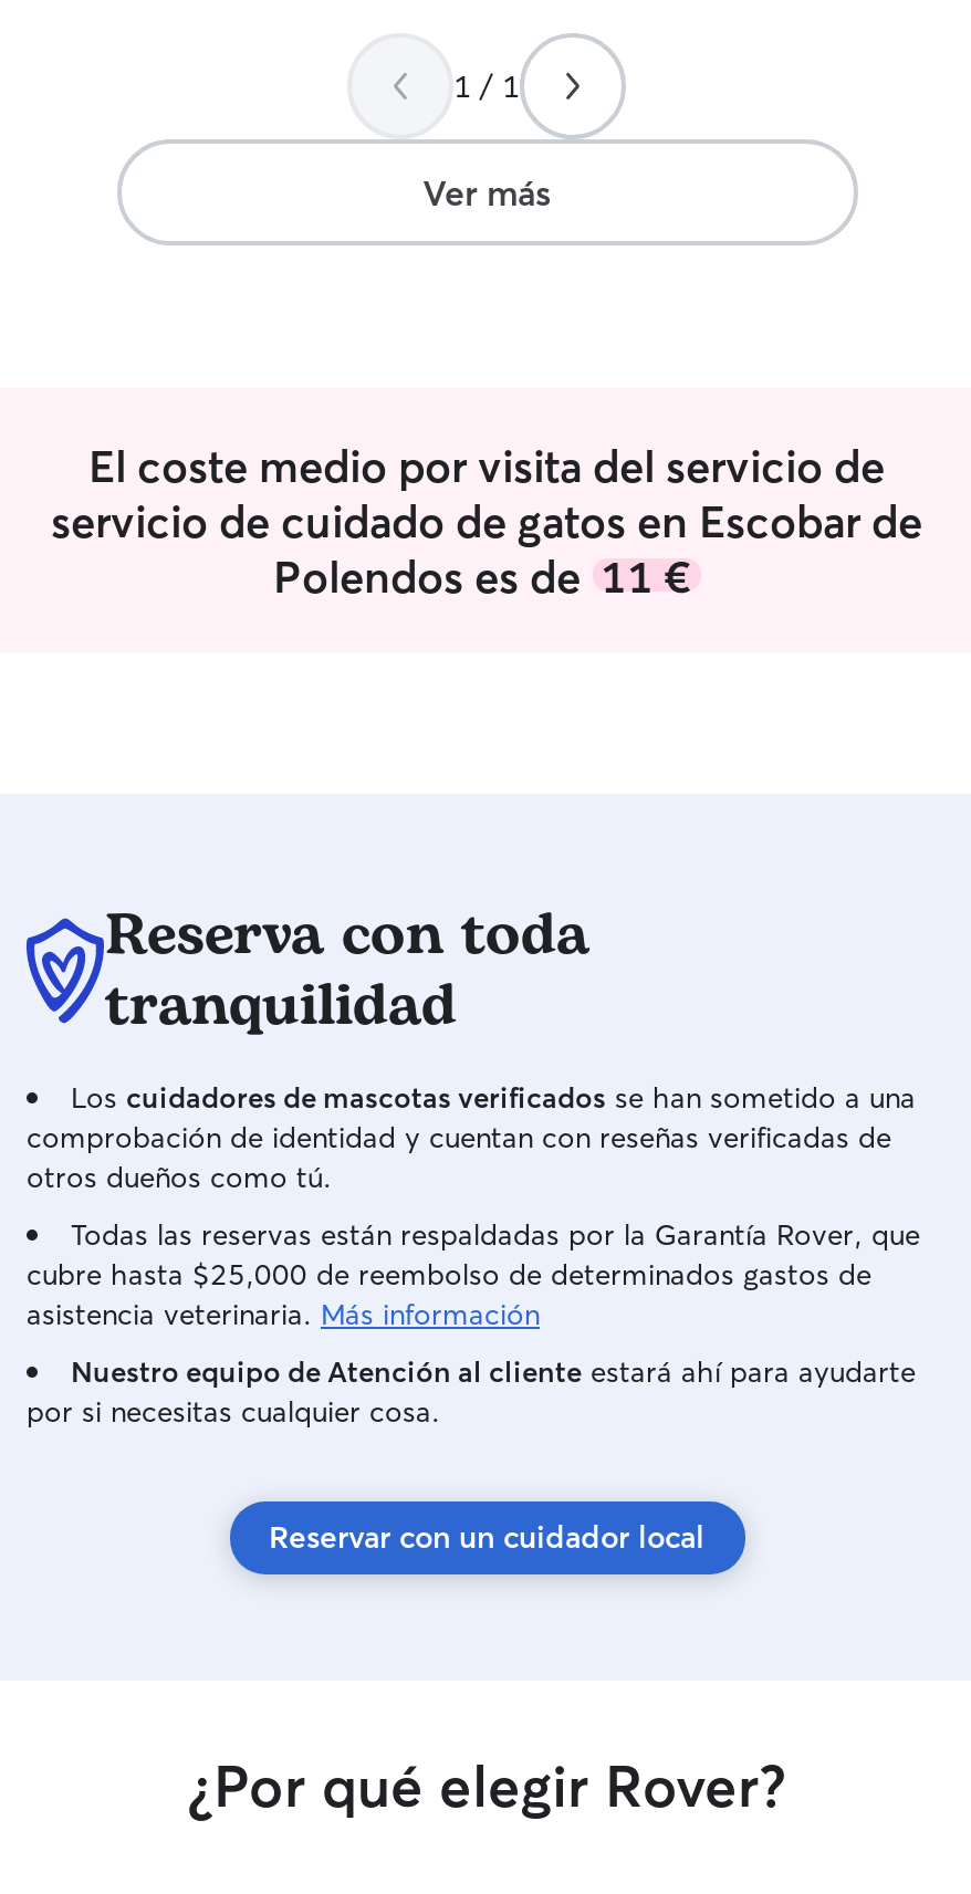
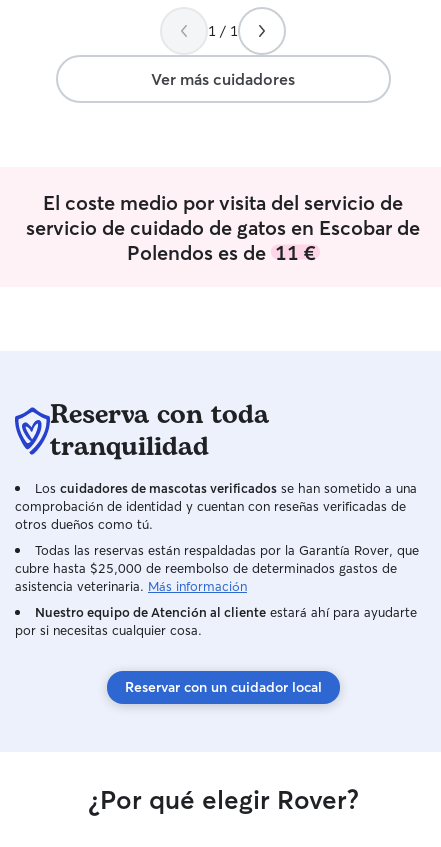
[422,170,551,214] Ver más -> [151,69,295,89] Ver más cuidadores

